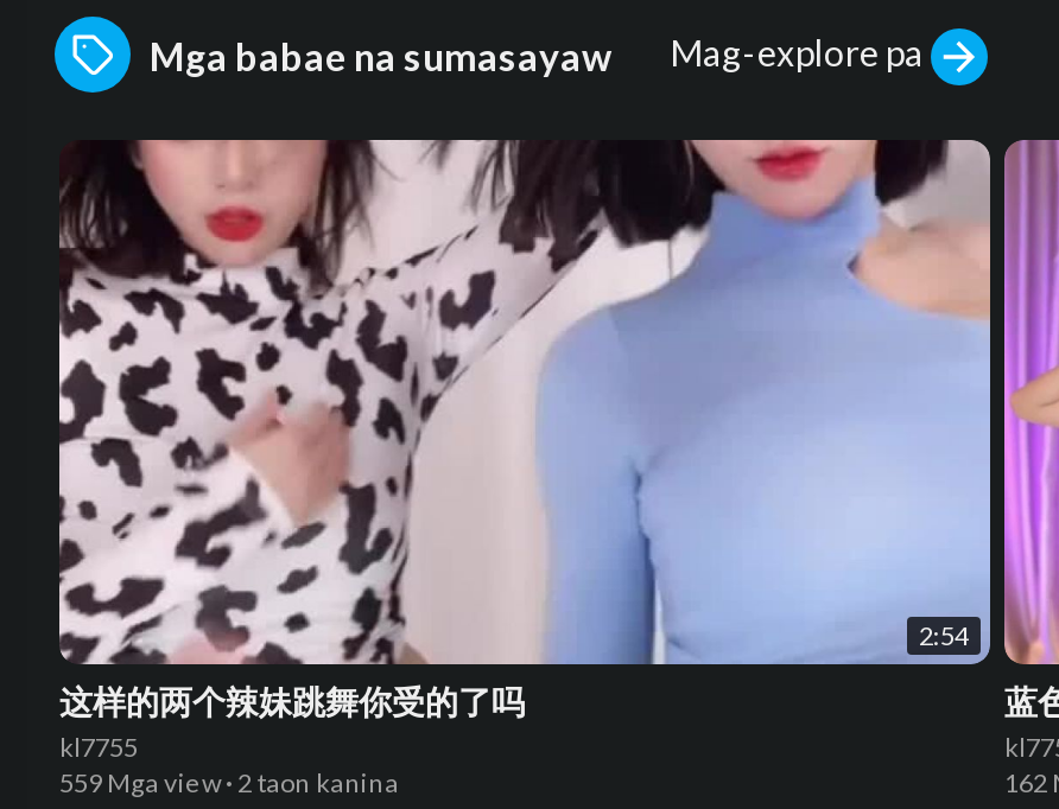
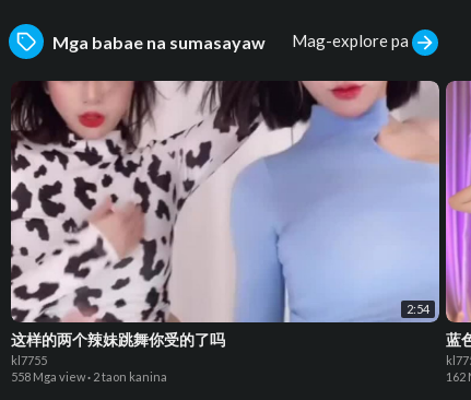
[59,766,399,797] 559 Mga view · 2 taon kanina -> [11,369,167,383] 558 Mga view · 2 taon kanina

